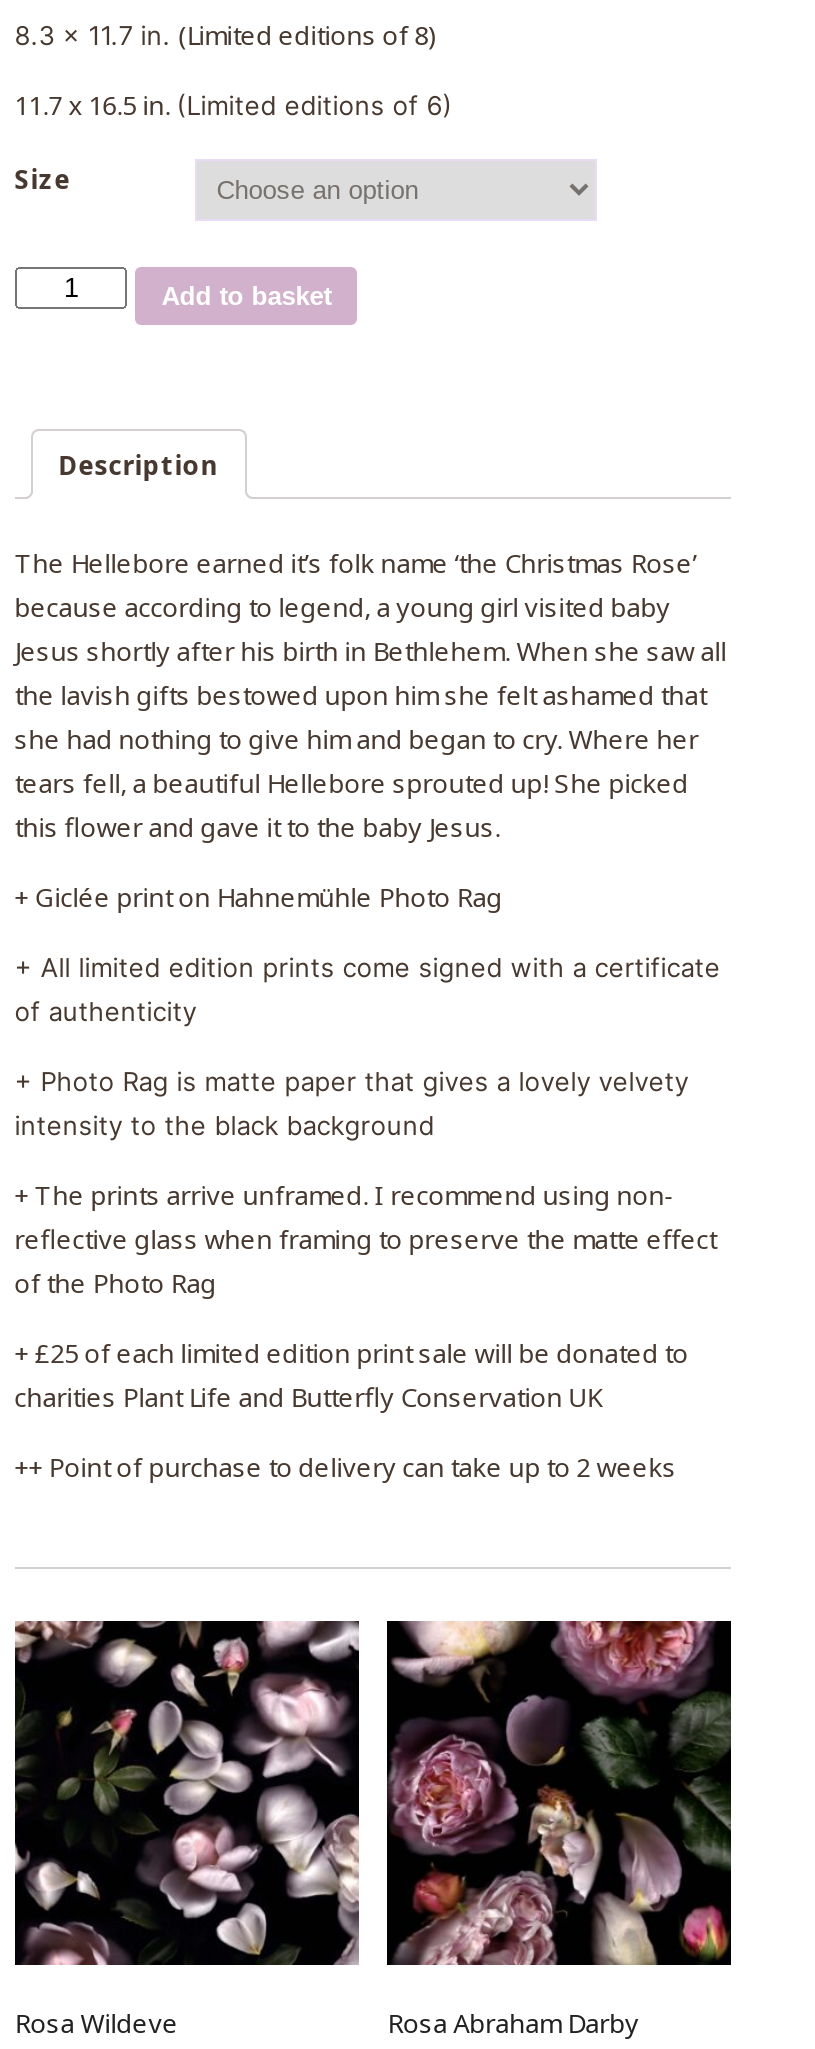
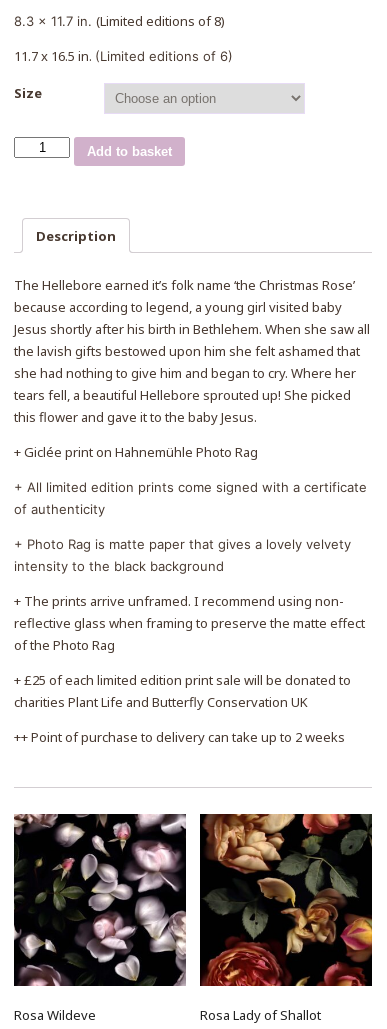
[387,1619,733,2040] [image] | Rosa Abraham Darby -> [200,813,373,1024] [image] | Rosa Lady of Shallot

